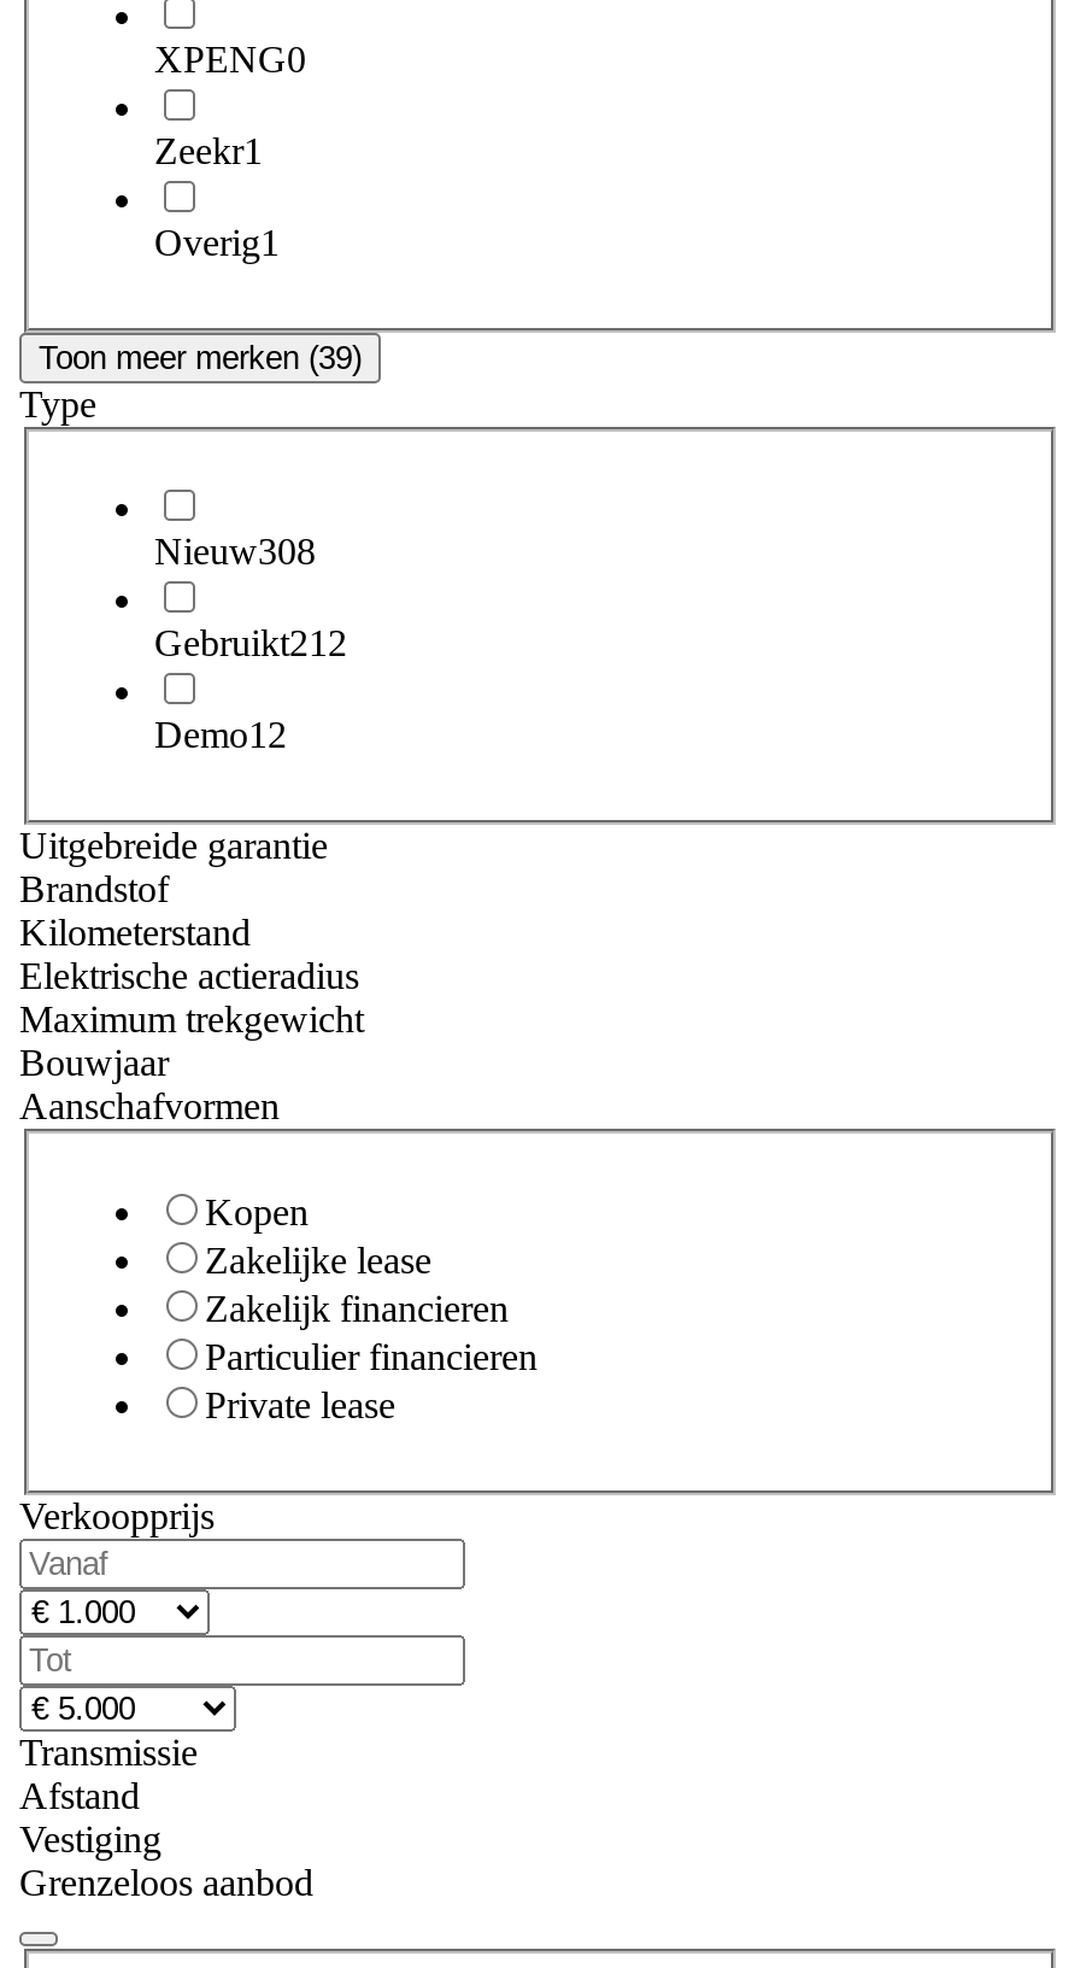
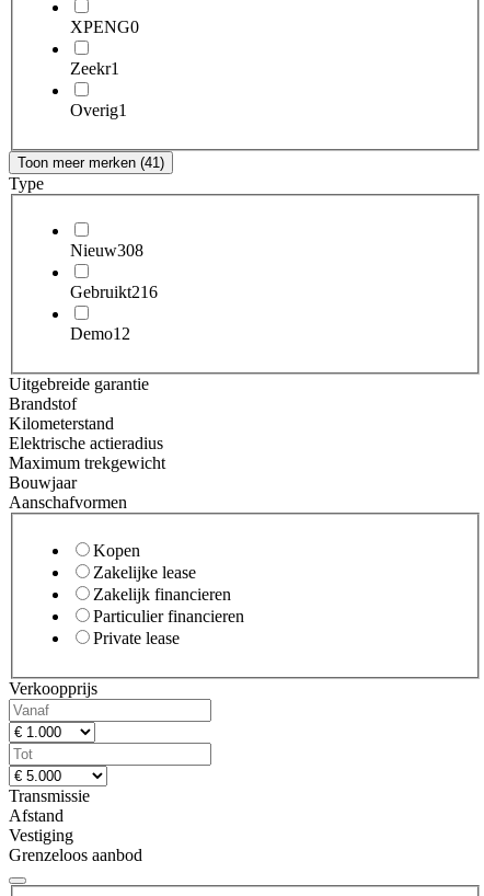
[39,339,362,375] Toon meer merken (39) -> [18,154,164,170] Toon meer merken (41)
[154,623,347,664] Gebruikt212 -> [70,283,158,301] Gebruikt216

